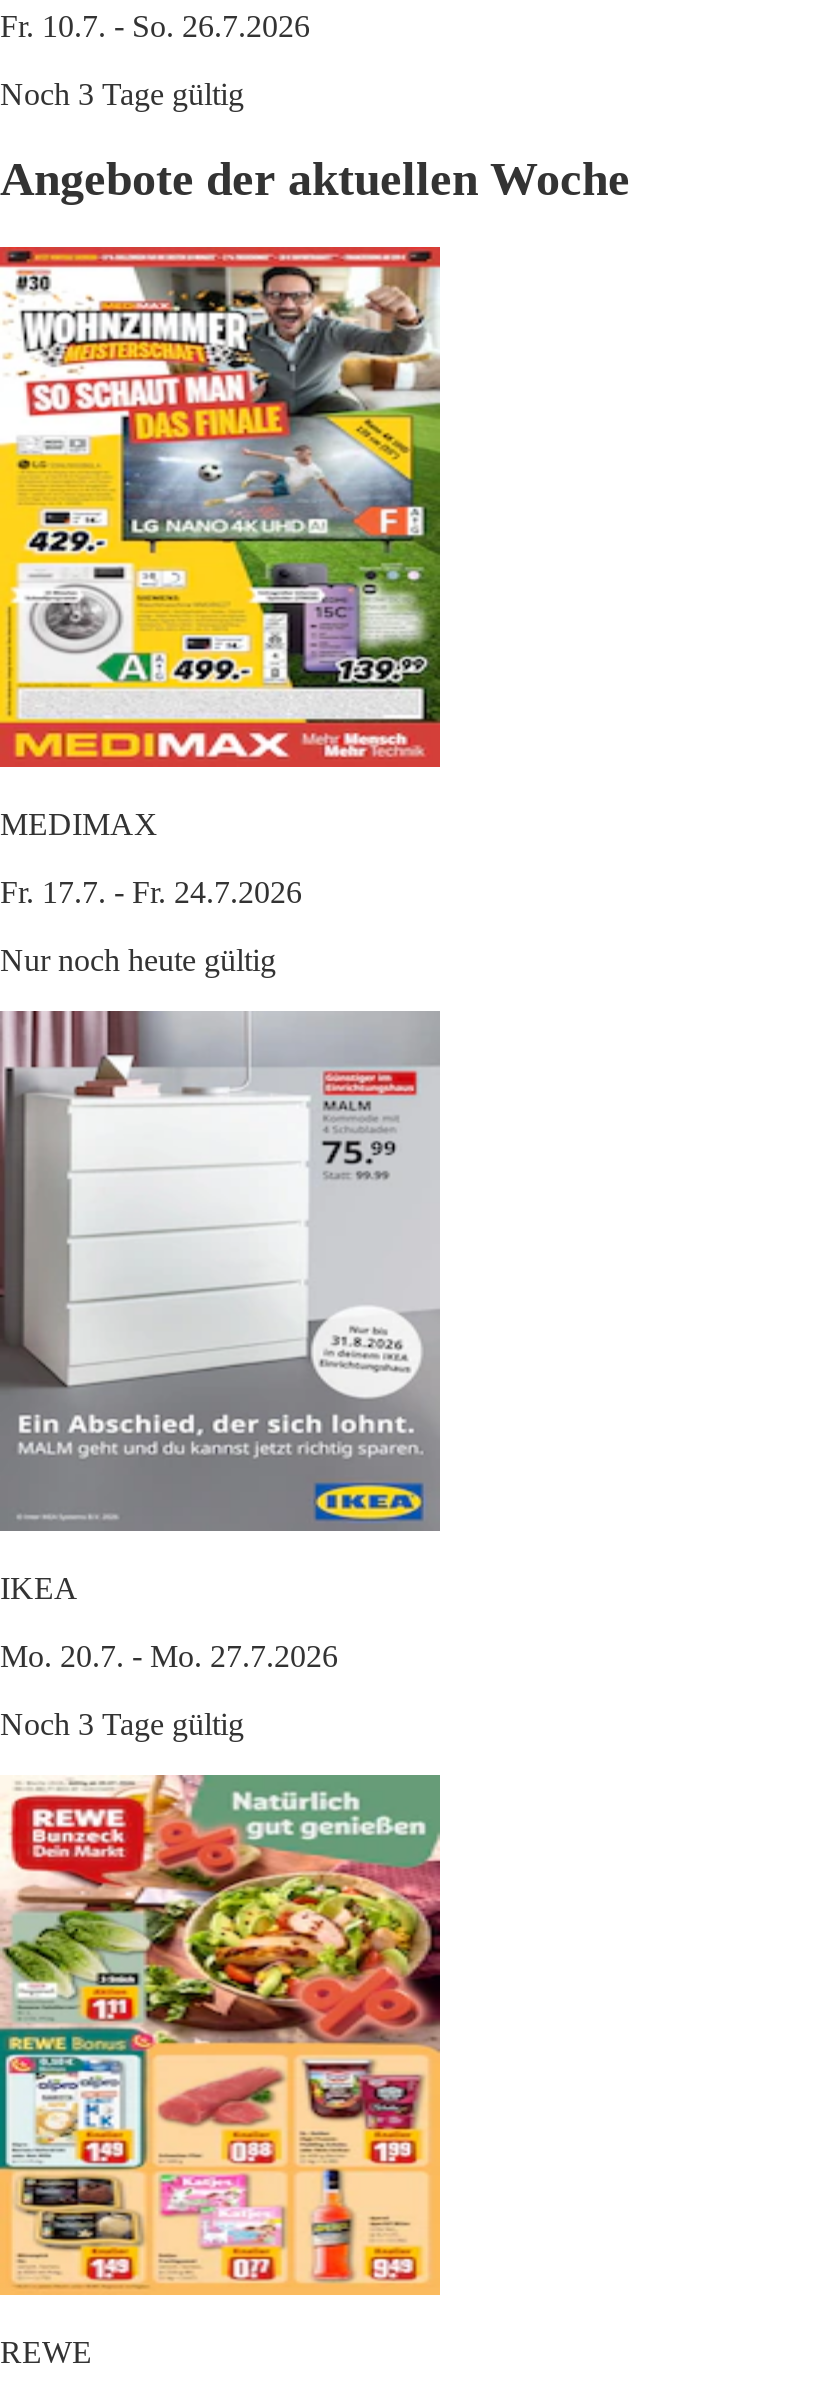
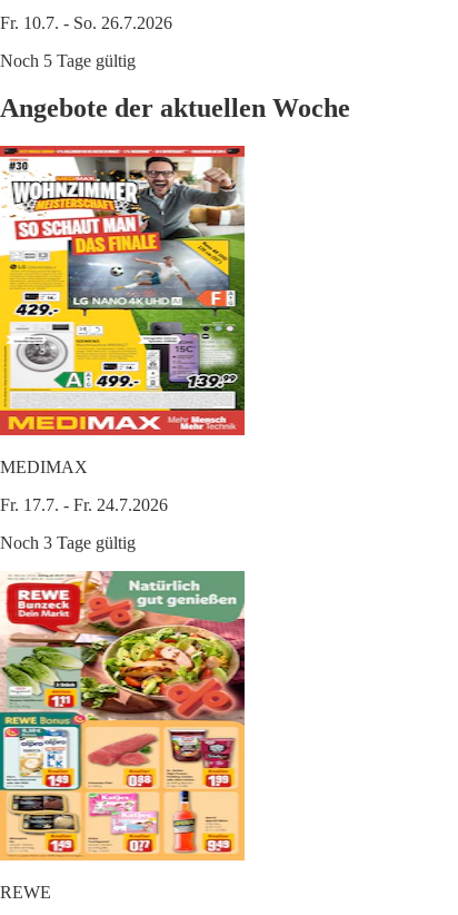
[0,78,244,112] Noch 3 Tage gültig -> [0,52,136,71] Noch 5 Tage gültig
[0,944,276,978] Nur noch heute gültig -> none
[0,1009,442,1674] [image] | IKEA | Mo. 20.7. - Mo. 27.7.2026 -> none

